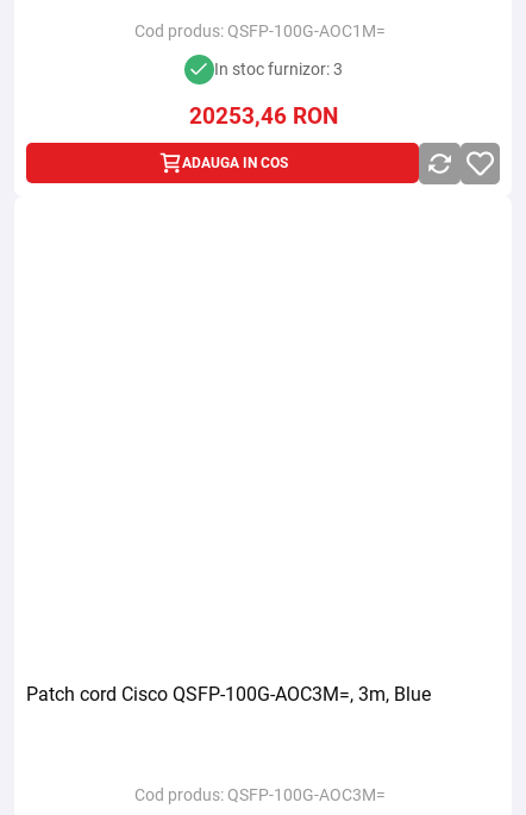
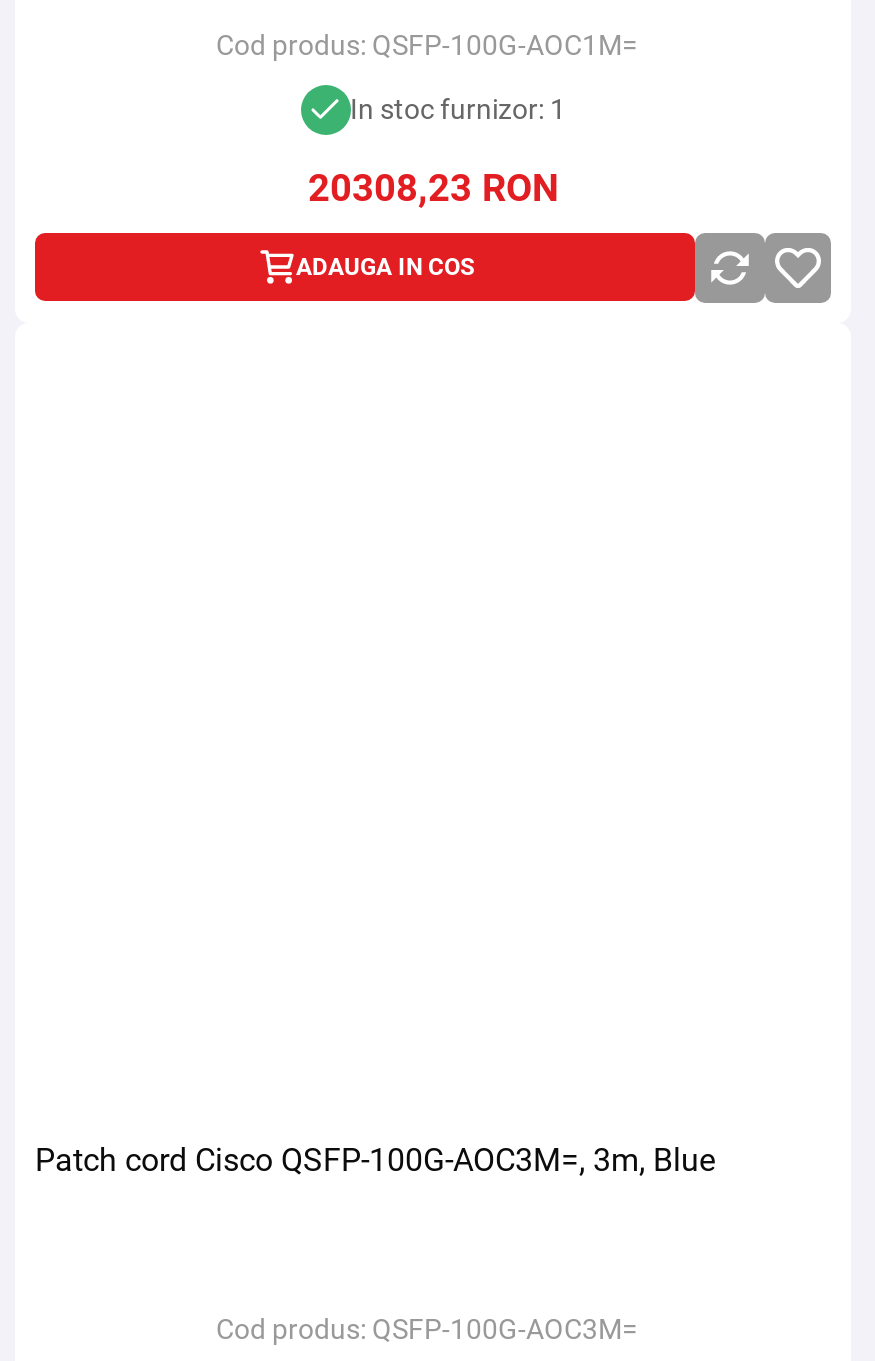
[214,59,342,78] In stoc furnizor: 3 -> [350,92,566,124] In stoc furnizor: 1
[189,102,337,129] 20253,46 RON -> [308,164,558,210] 20308,23 RON

